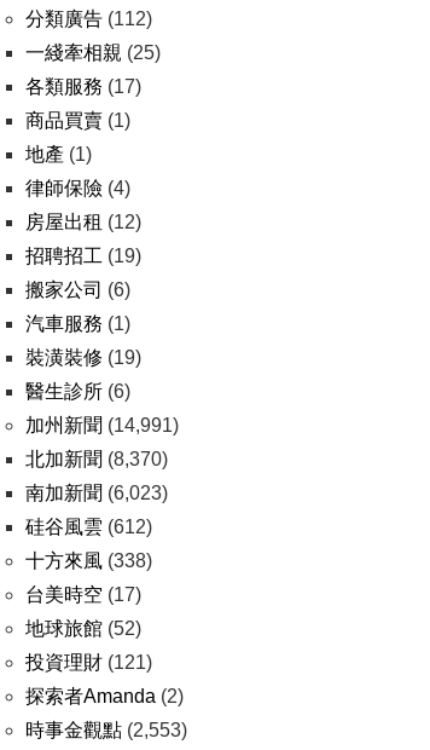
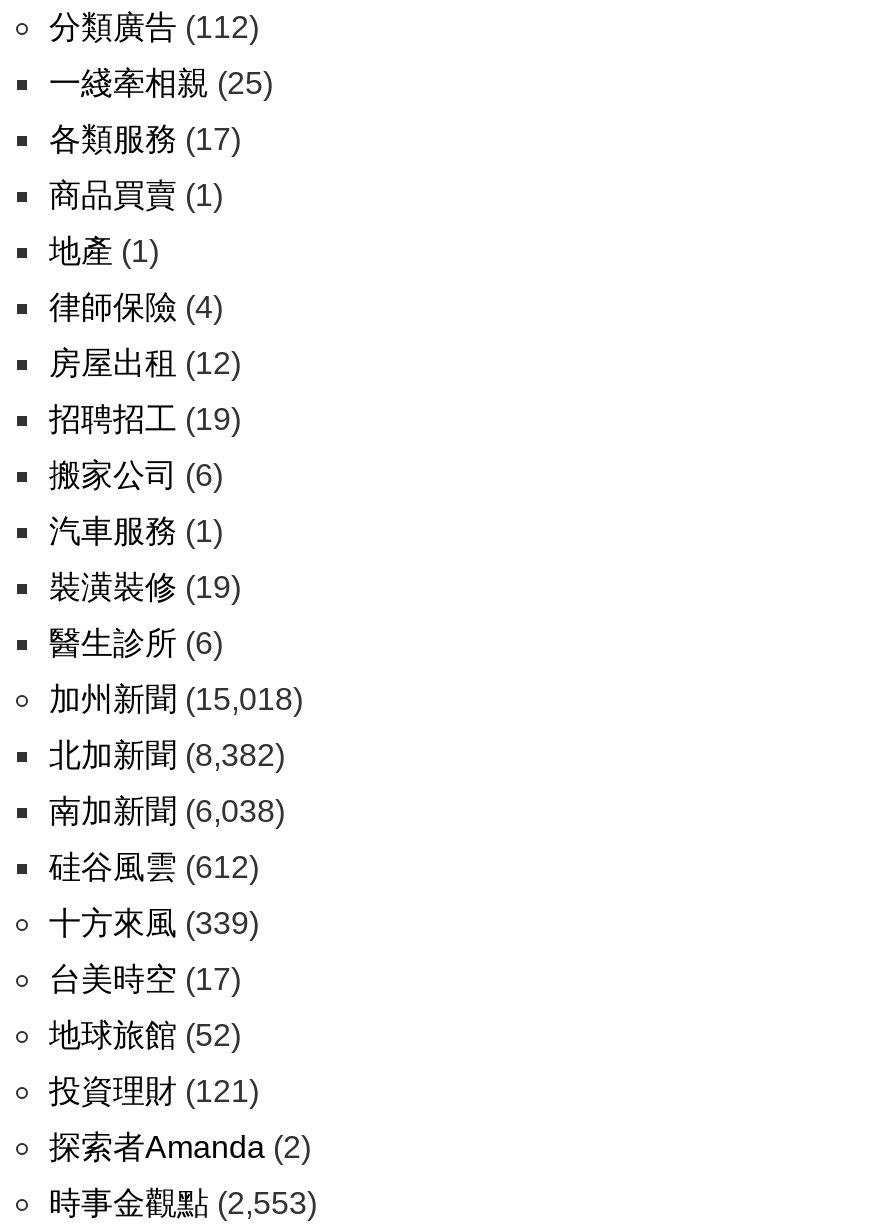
[25,415,179,435] 加州新聞(14,991) -> [49,682,303,716] 加州新聞(15,018)
[25,449,168,469] 北加新聞(8,370) -> [49,738,285,772] 北加新聞(8,382)
[25,483,168,503] 南加新聞(6,023) -> [49,794,285,828] 南加新聞(6,038)
[25,550,152,571] 十方來風(338) -> [49,906,259,940] 十方來風(339)

